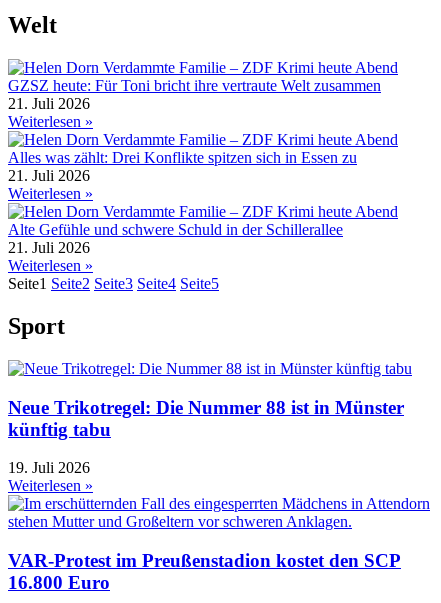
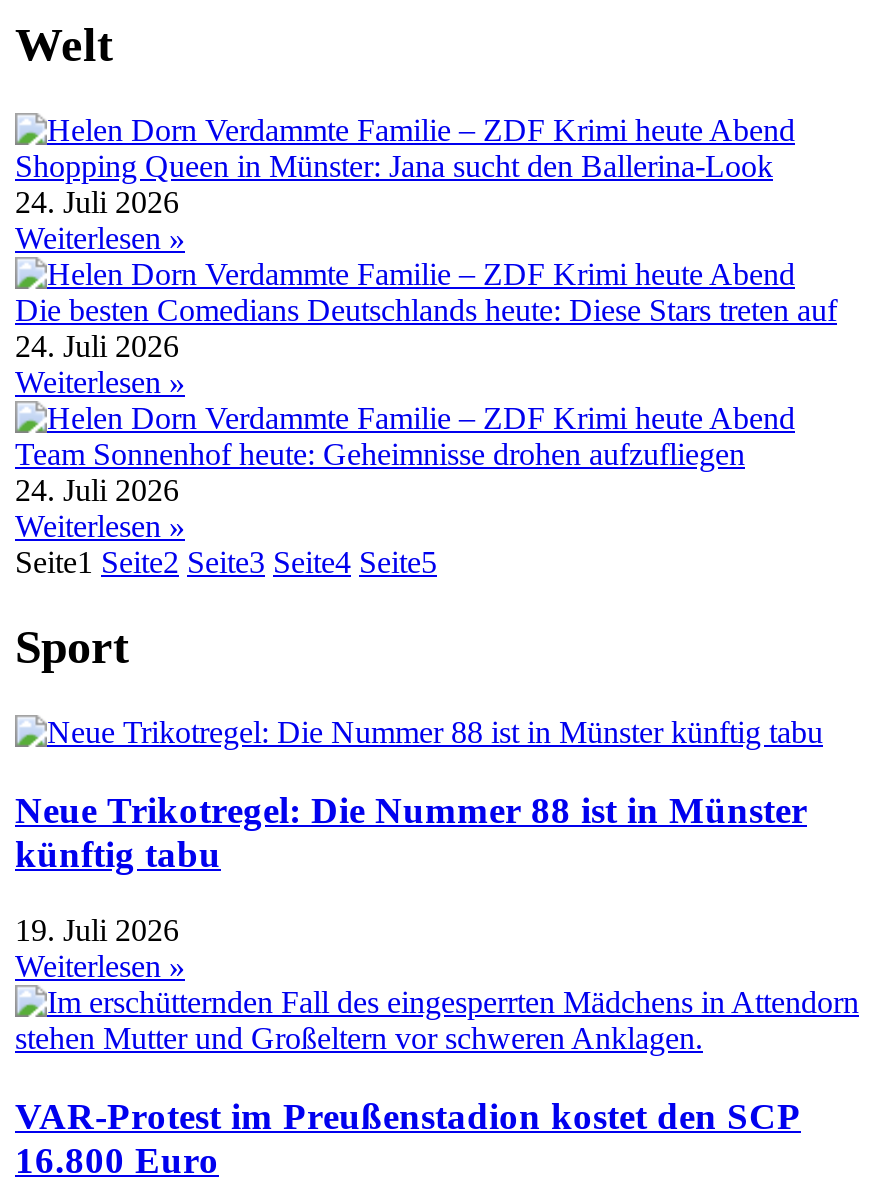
[8,77,381,112] GZSZ heute: Für Toni bricht ihre vertraute Welt zusammen | 21. Juli 2026 -> [15,149,773,219] Shopping Queen in Münster: Jana sucht den Ballerina-Look | 24. Juli 2026
[8,149,357,184] Alles was zählt: Drei Konflikte spitzen sich in Essen zu | 21. Juli 2026 -> [15,293,837,363] Die besten Comedians Deutschlands heute: Diese Stars treten auf | 24. Juli 2026
[8,221,343,256] Alte Gefühle und schwere Schuld in der Schillerallee | 21. Juli 2026 -> [15,437,745,507] Team Sonnenhof heute: Geheimnisse drohen aufzufliegen | 24. Juli 2026

